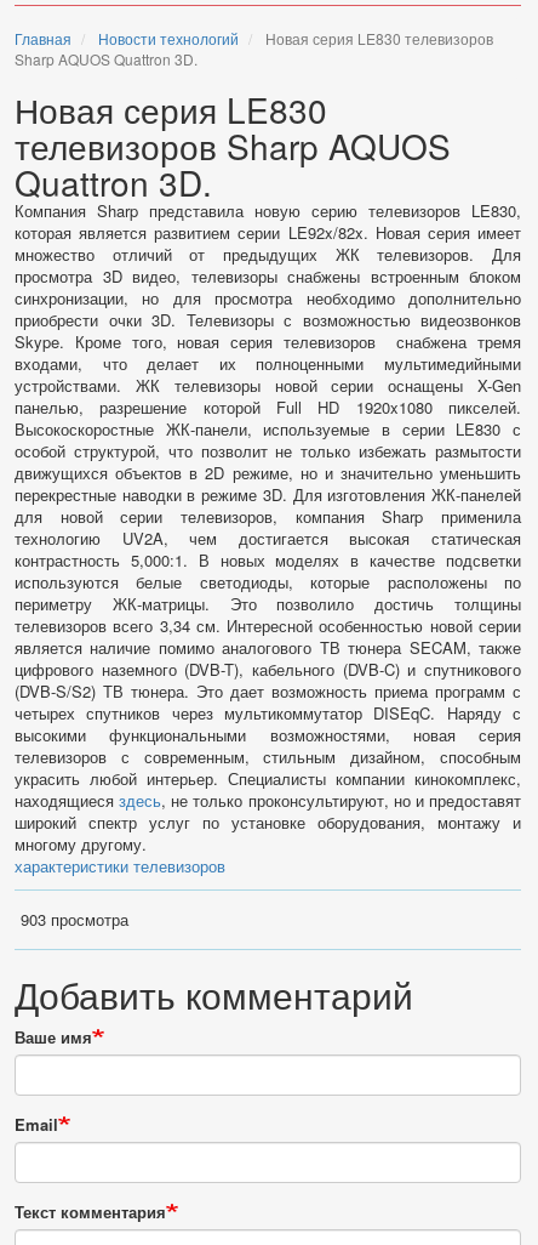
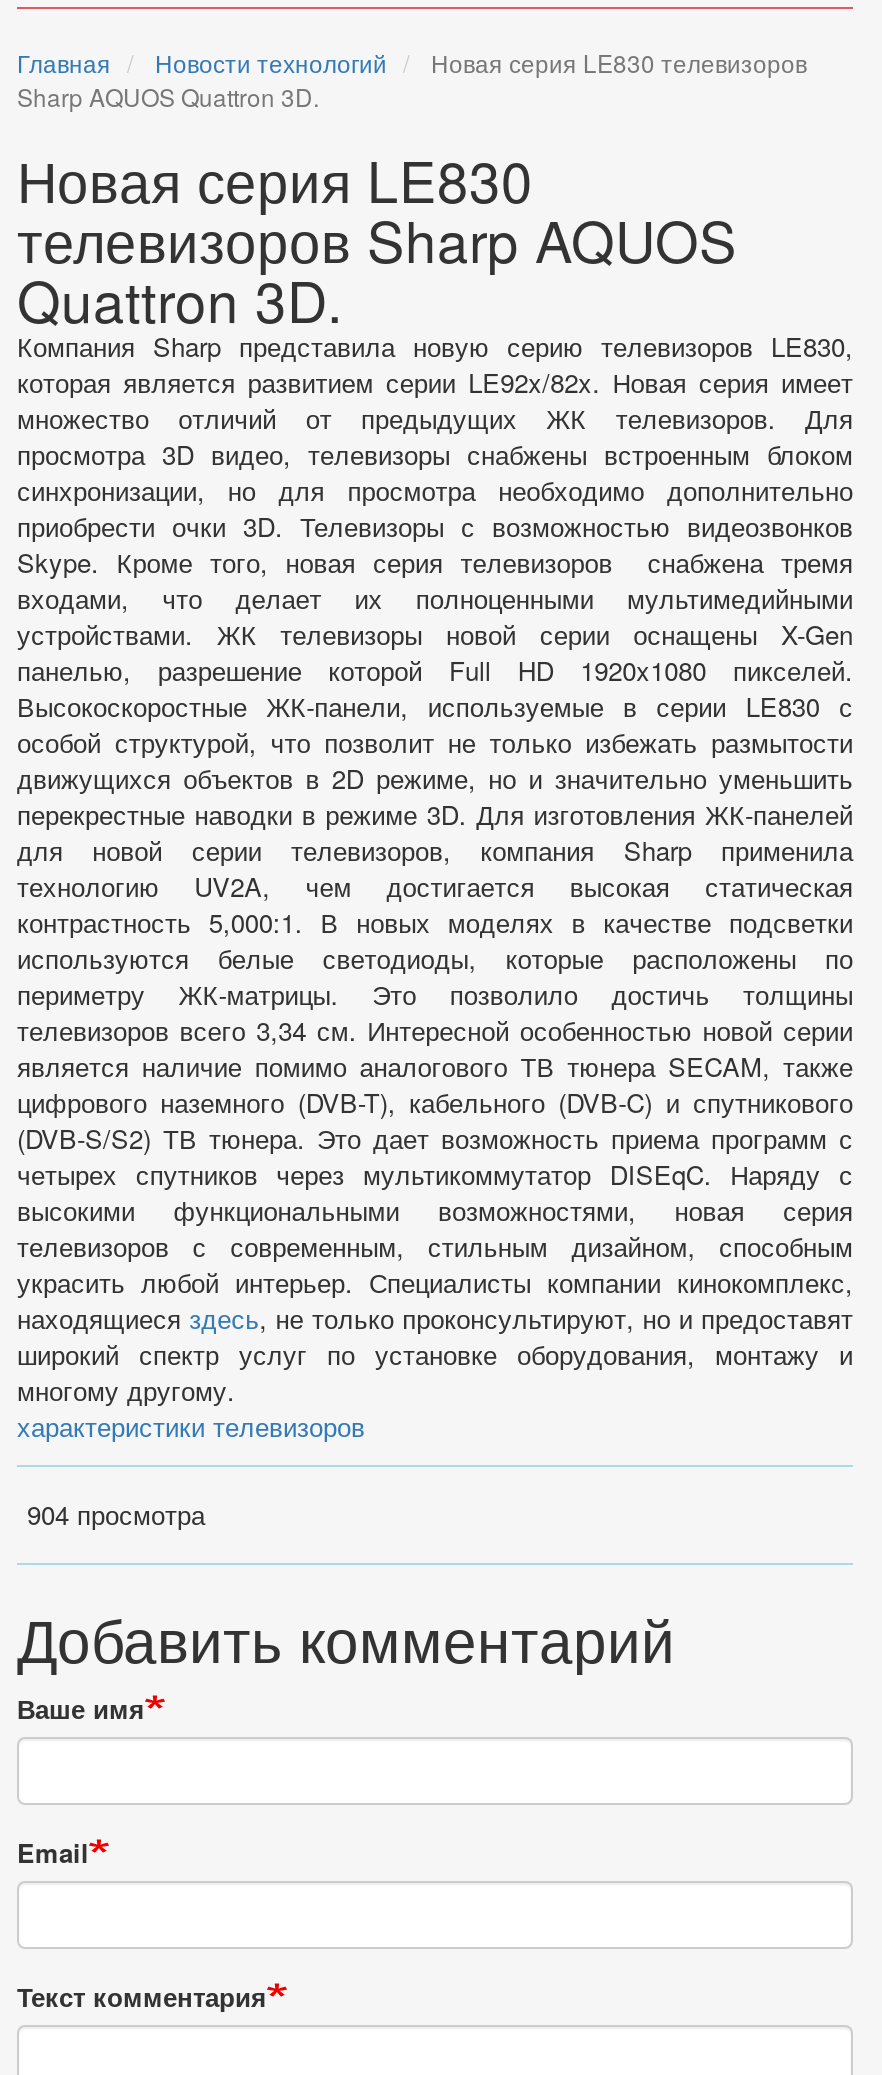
[21,908,128,931] 903 просмотра -> [27,1495,205,1533] 904 просмотра

